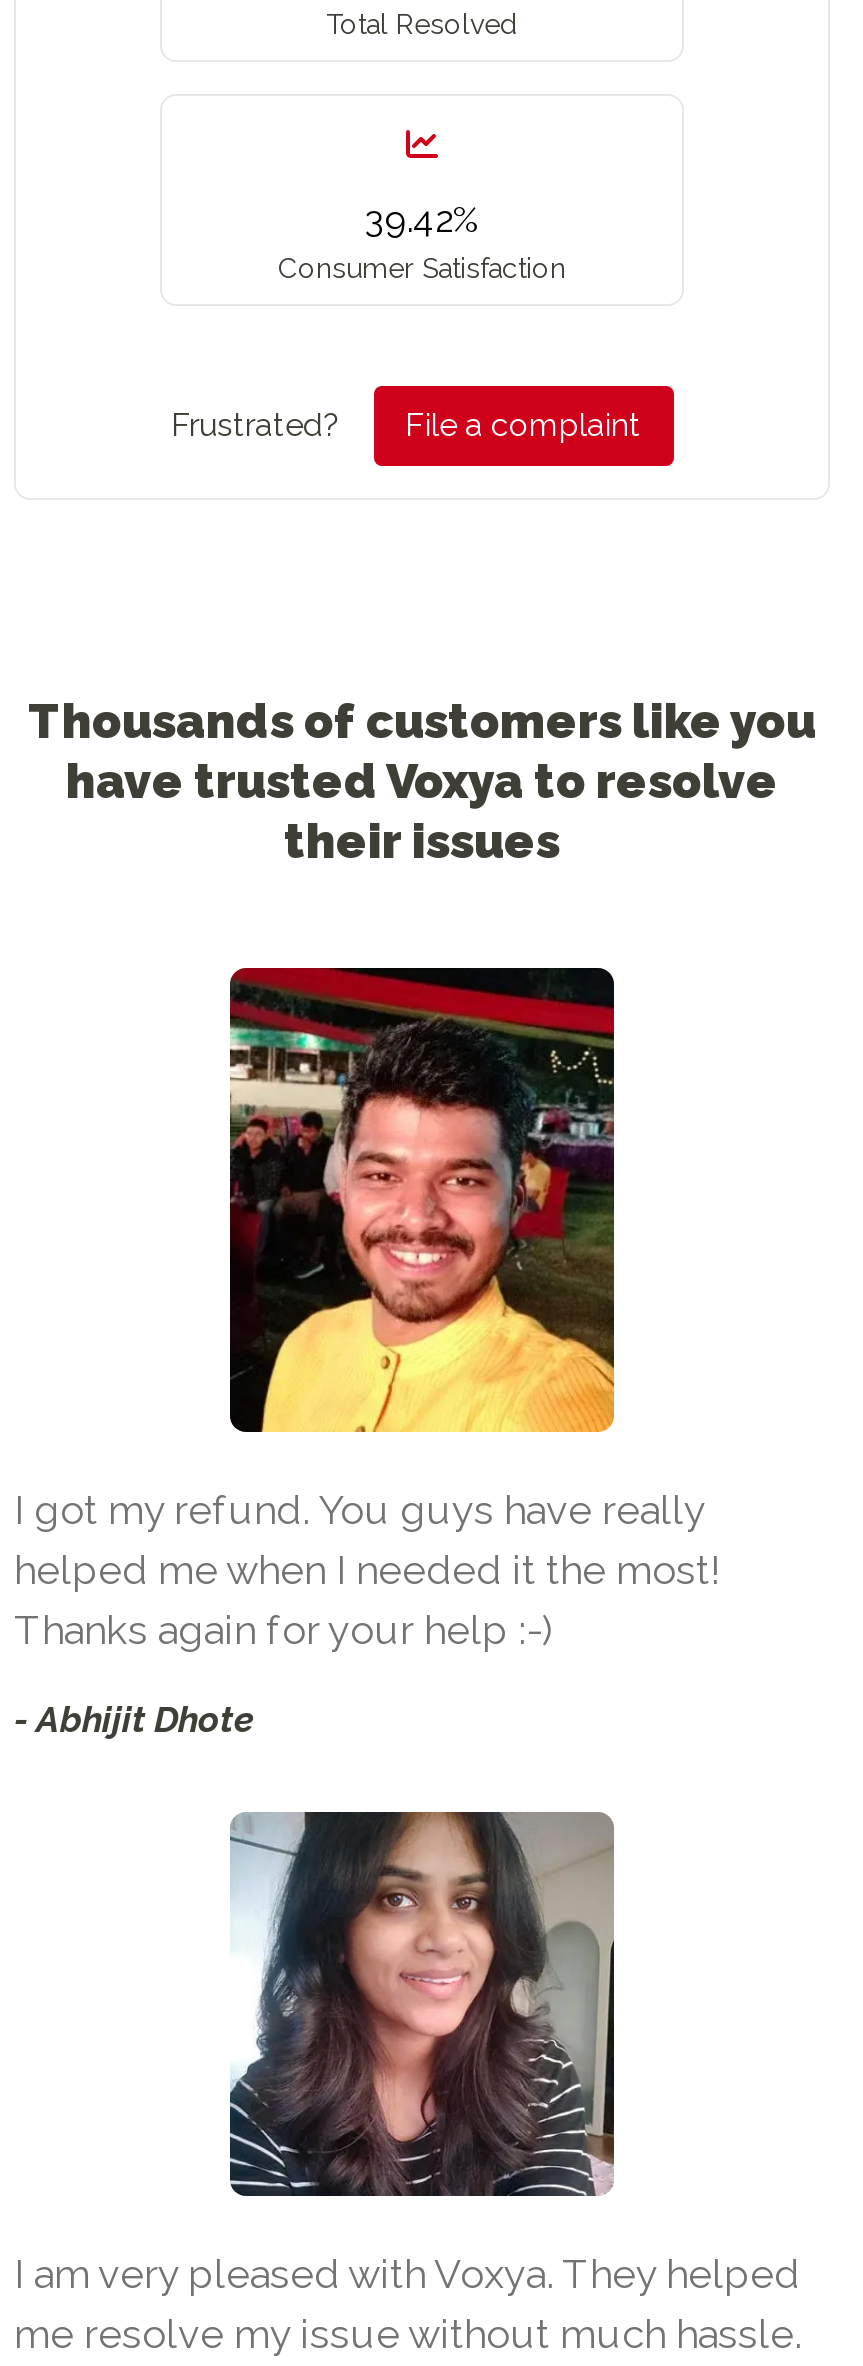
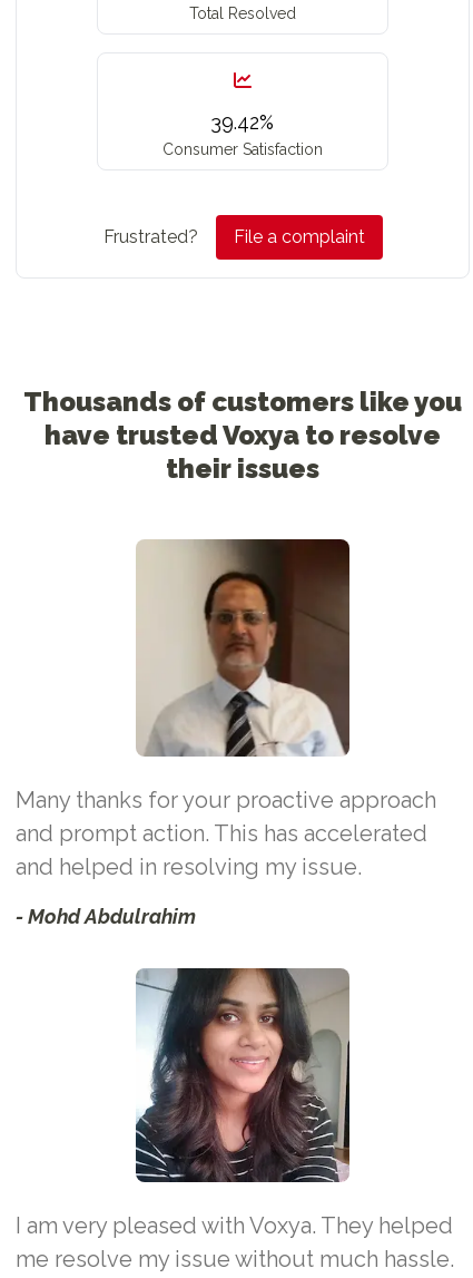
[228,966,616,1398] [image] -> [136,538,349,758] [image]
[14,1485,720,1653] I got my refund. You guys have really | helped me when I needed it the most! | Thanks again for your help :-) -> [16,787,436,881] Many thanks for your proactive approach | and prompt action. This has accelerated | and helped in resolving my issue.
[14,1697,254,1739] - Abhijit Dhote -> [16,905,196,928] - Mohd Abdulrahim

